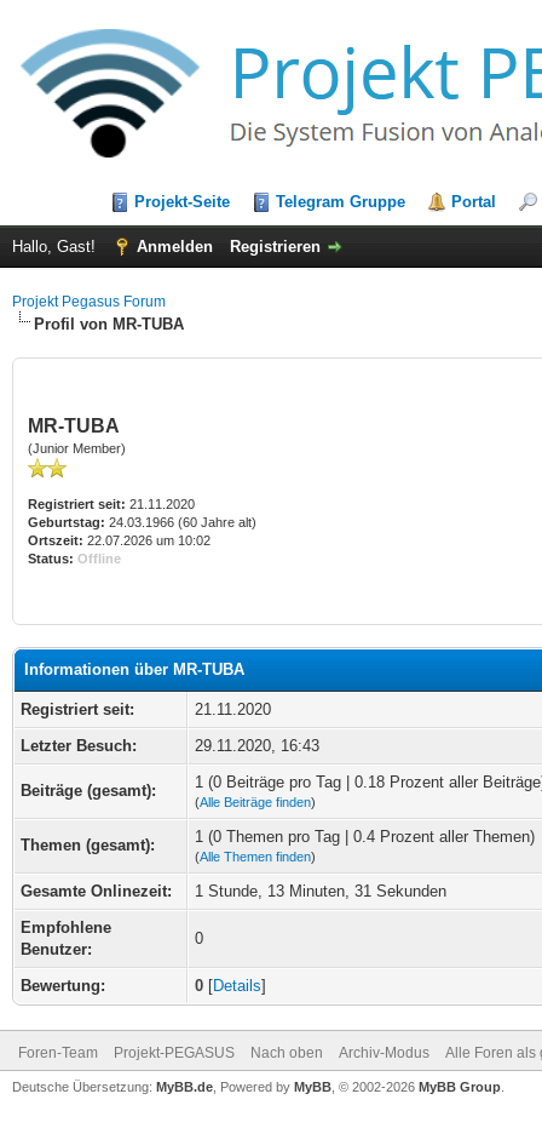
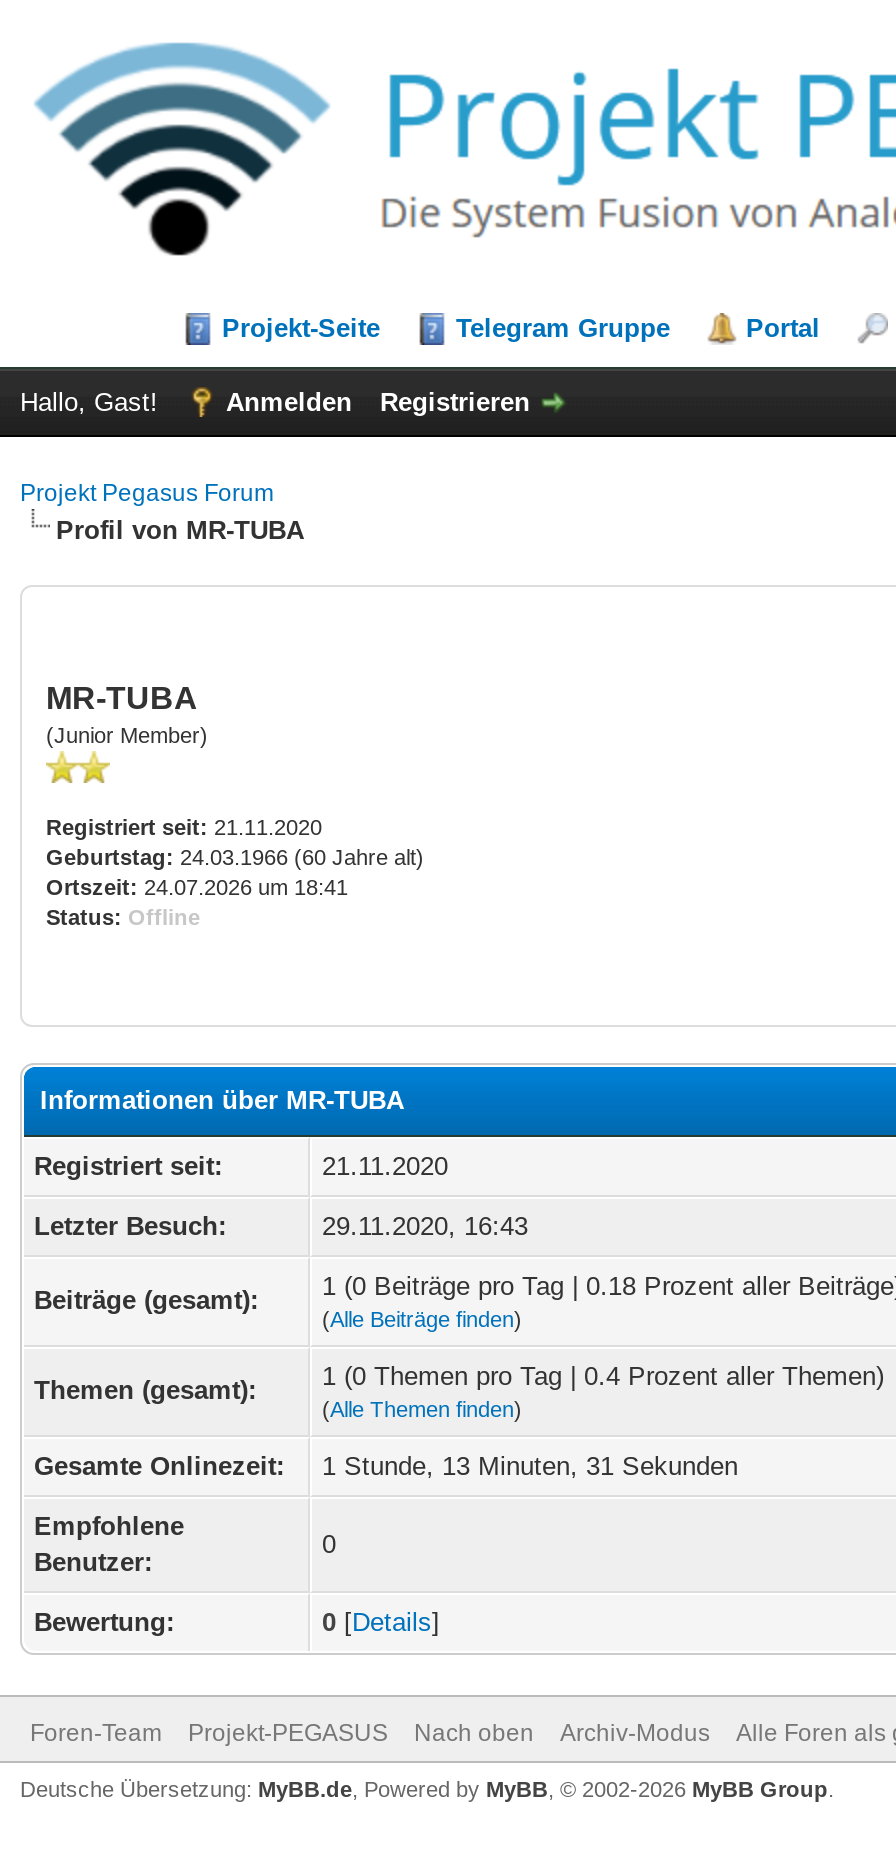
[28,533,211,548] Ortszeit: 22.07.2026 um 10:02 -> [46,875,348,899] Ortszeit: 24.07.2026 um 18:41

